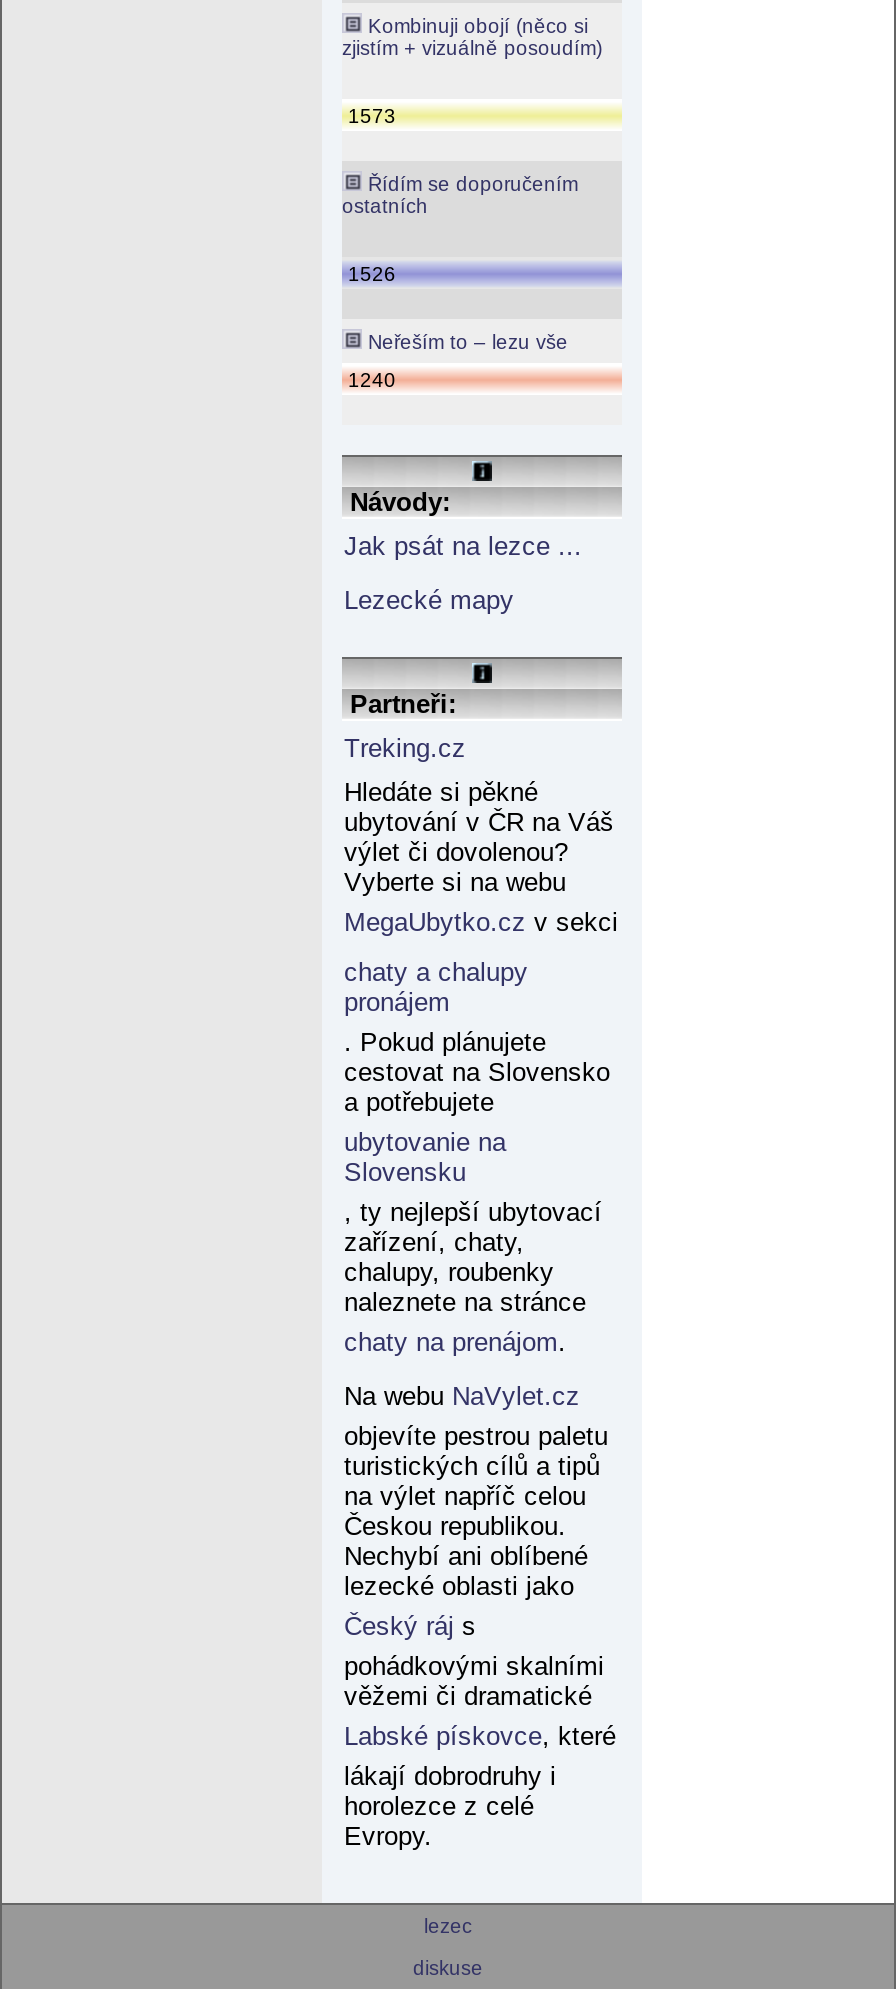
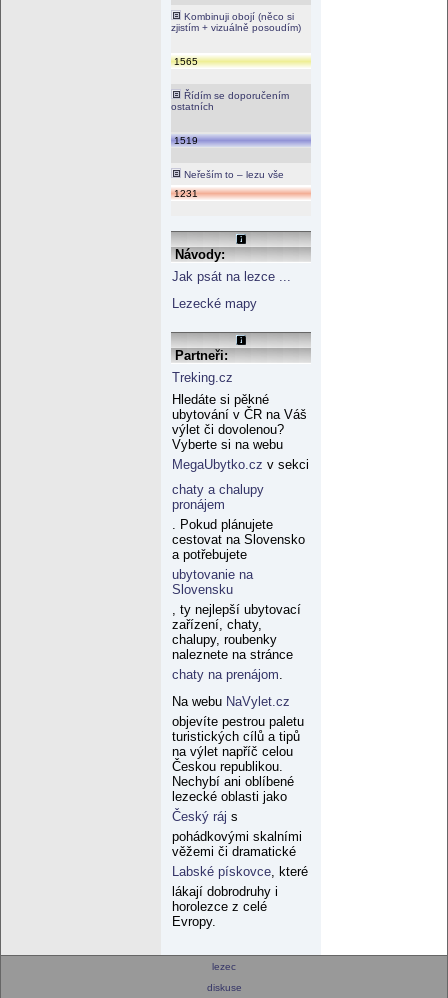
[342,105,396,127] 1573 -> [171,56,198,67] 1565
[342,263,396,285] 1526 -> [171,135,198,146] 1519
[342,369,396,391] 1240 -> [171,188,198,199] 1231

